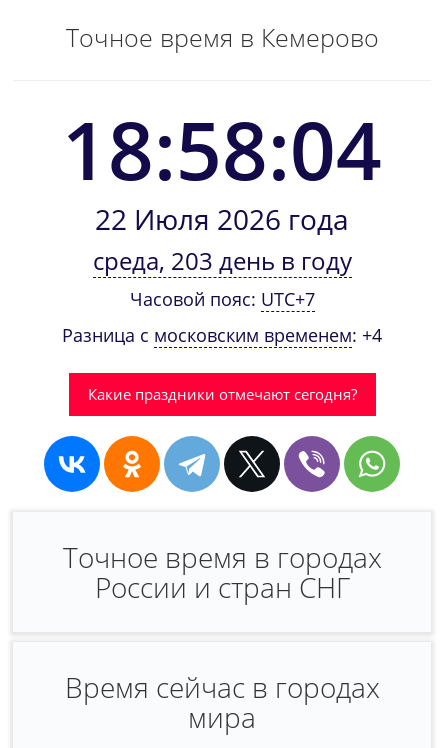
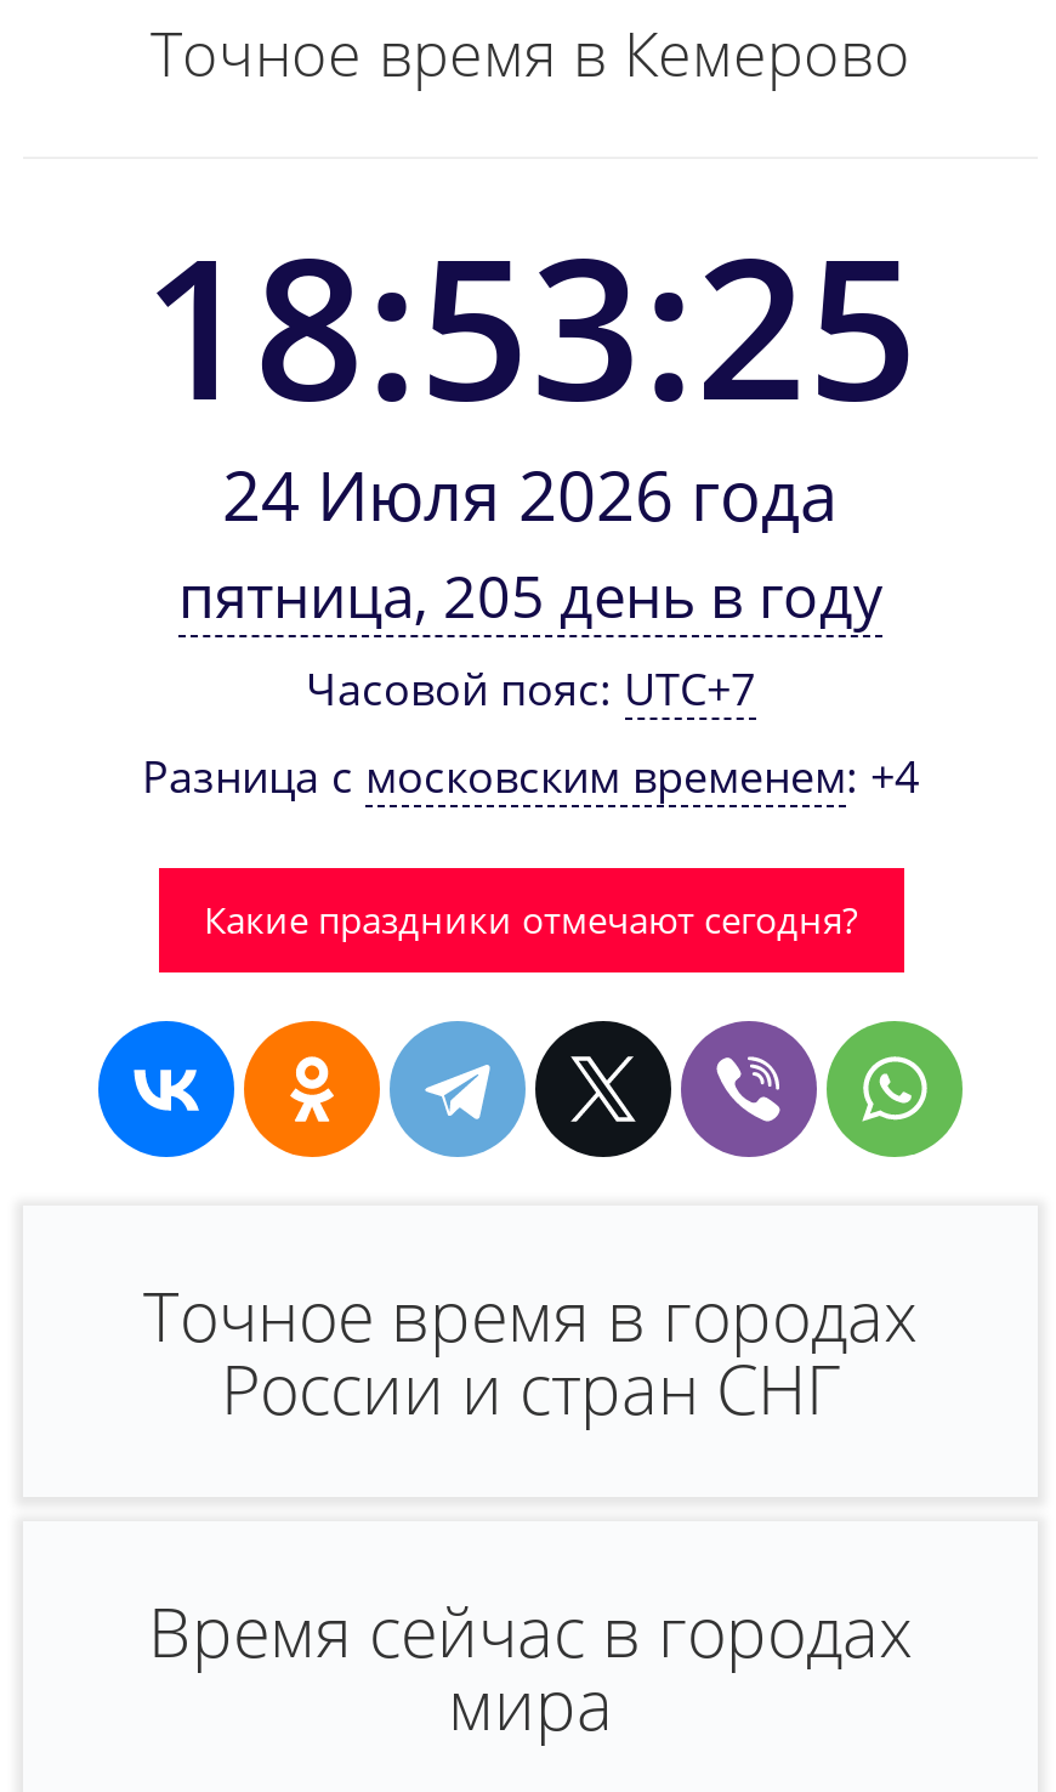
[62,94,382,203] 18:58:04 -> [142,191,919,455] 18:53:25
[95,200,349,238] 22 Июля 2026 года -> [222,448,839,540] 24 Июля 2026 года
[92,244,351,277] среда, 203 день в году -> [178,555,882,635] пятница, 205 день в году

